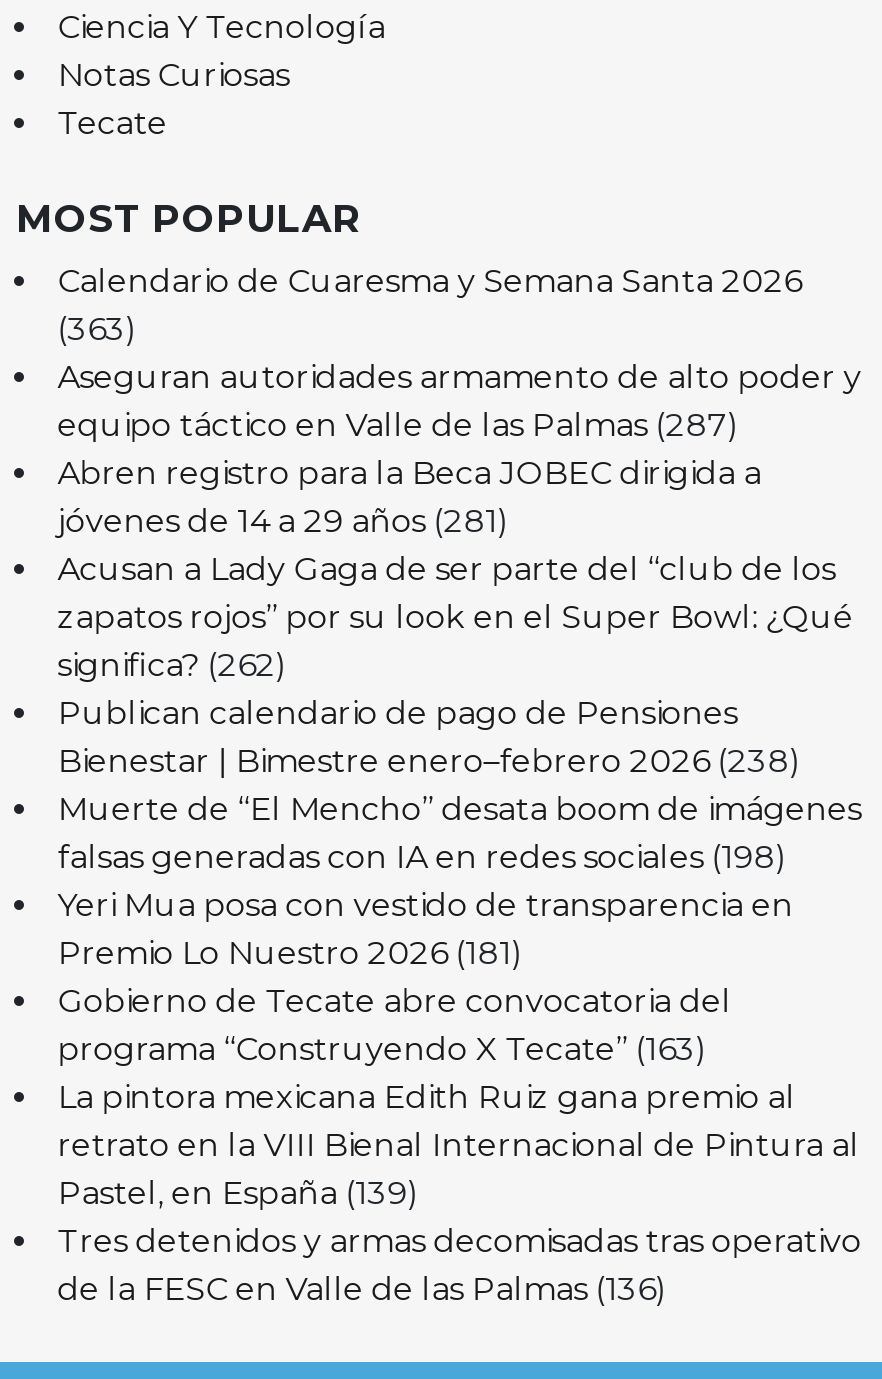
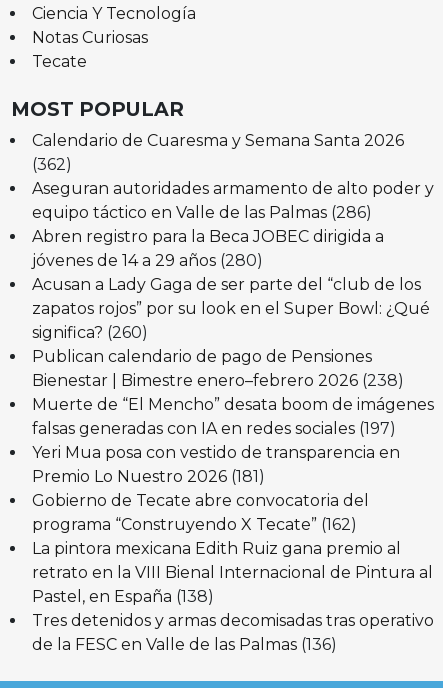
[58,309,138,347] (363) -> [32,154,72,173] (362)
[58,405,740,443] equipo táctico en Valle de las Palmas (287) -> [32,202,372,221] equipo táctico en Valle de las Palmas (286)
[58,501,510,539] jóvenes de 14 a 29 años (281) -> [32,250,263,269] jóvenes de 14 a 29 años (280)
[58,645,288,683] significa? (262) -> [32,322,148,341] significa? (260)
[58,837,788,875] falsas generadas con IA en redes sociales (198) -> [32,418,396,437] falsas generadas con IA en redes sociales (197)
[58,1029,708,1067] programa “Construyendo X Tecate” (163) -> [32,514,357,533] programa “Construyendo X Tecate” (162)
[58,1173,420,1211] Pastel, en España (139) -> [32,586,214,605] Pastel, en España (138)

